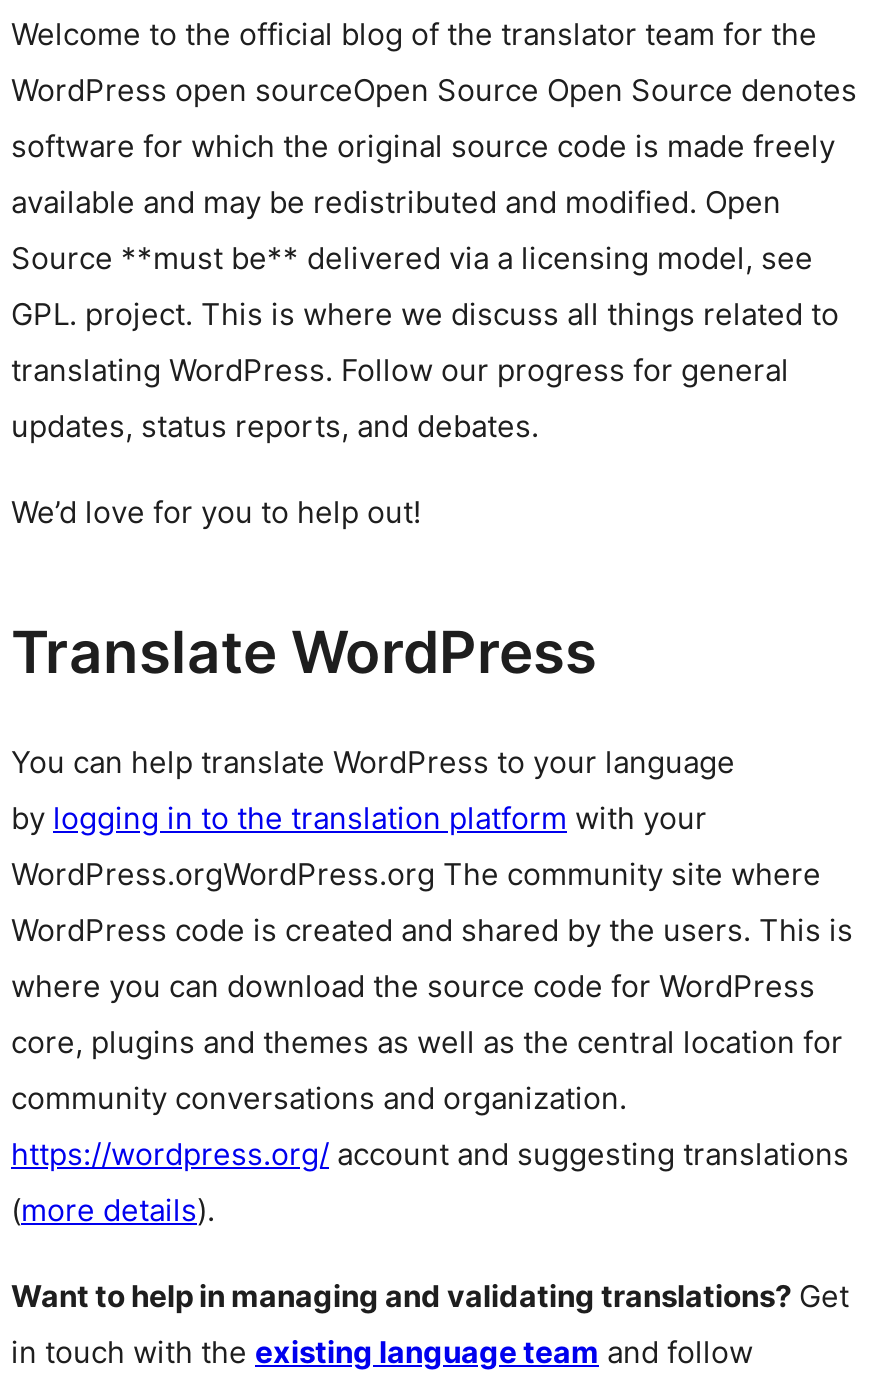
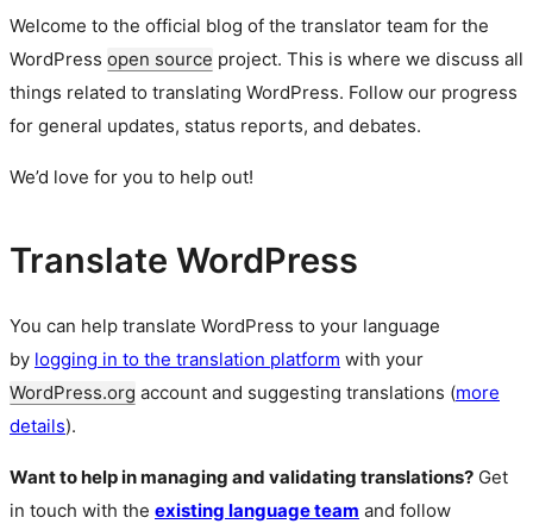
[11,71,857,445] WordPress open sourceOpen Source Open Source denotes | software for which the original source code is made freely | available and may be redistributed and modified. Open | Source **must be** delivered via a licensing model, see | GPL. project. This is where we discuss all things related to | translating WordPress. Follow our progress for general | updates, status reports, and debates. -> [10,48,523,137] WordPress open source project. This is where we discuss all | things related to translating WordPress. Follow our progress | for general updates, status reports, and debates.
[11,855,853,1229] WordPress.orgWordPress.org The community site where | WordPress code is created and shared by the users. This is | where you can download the source code for WordPress | core, plugins and themes as well as the central location for | community conversations and organization. | https://wordpress.org/ account and suggesting translations | (more details). -> [10,381,500,437] WordPress.org account and suggesting translations (more | details).

